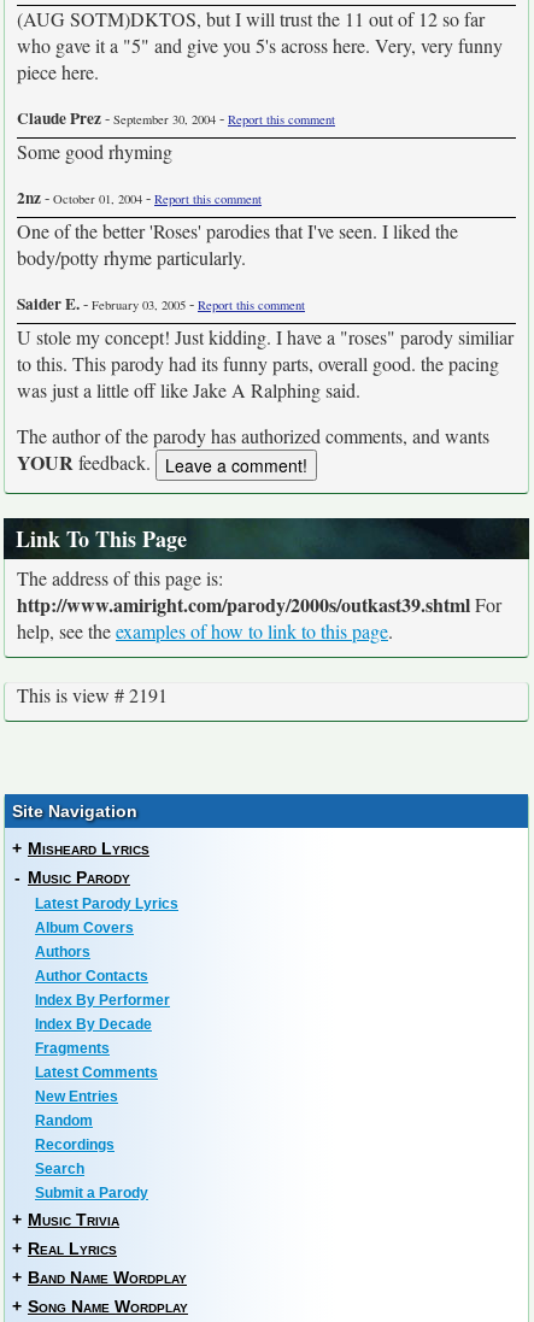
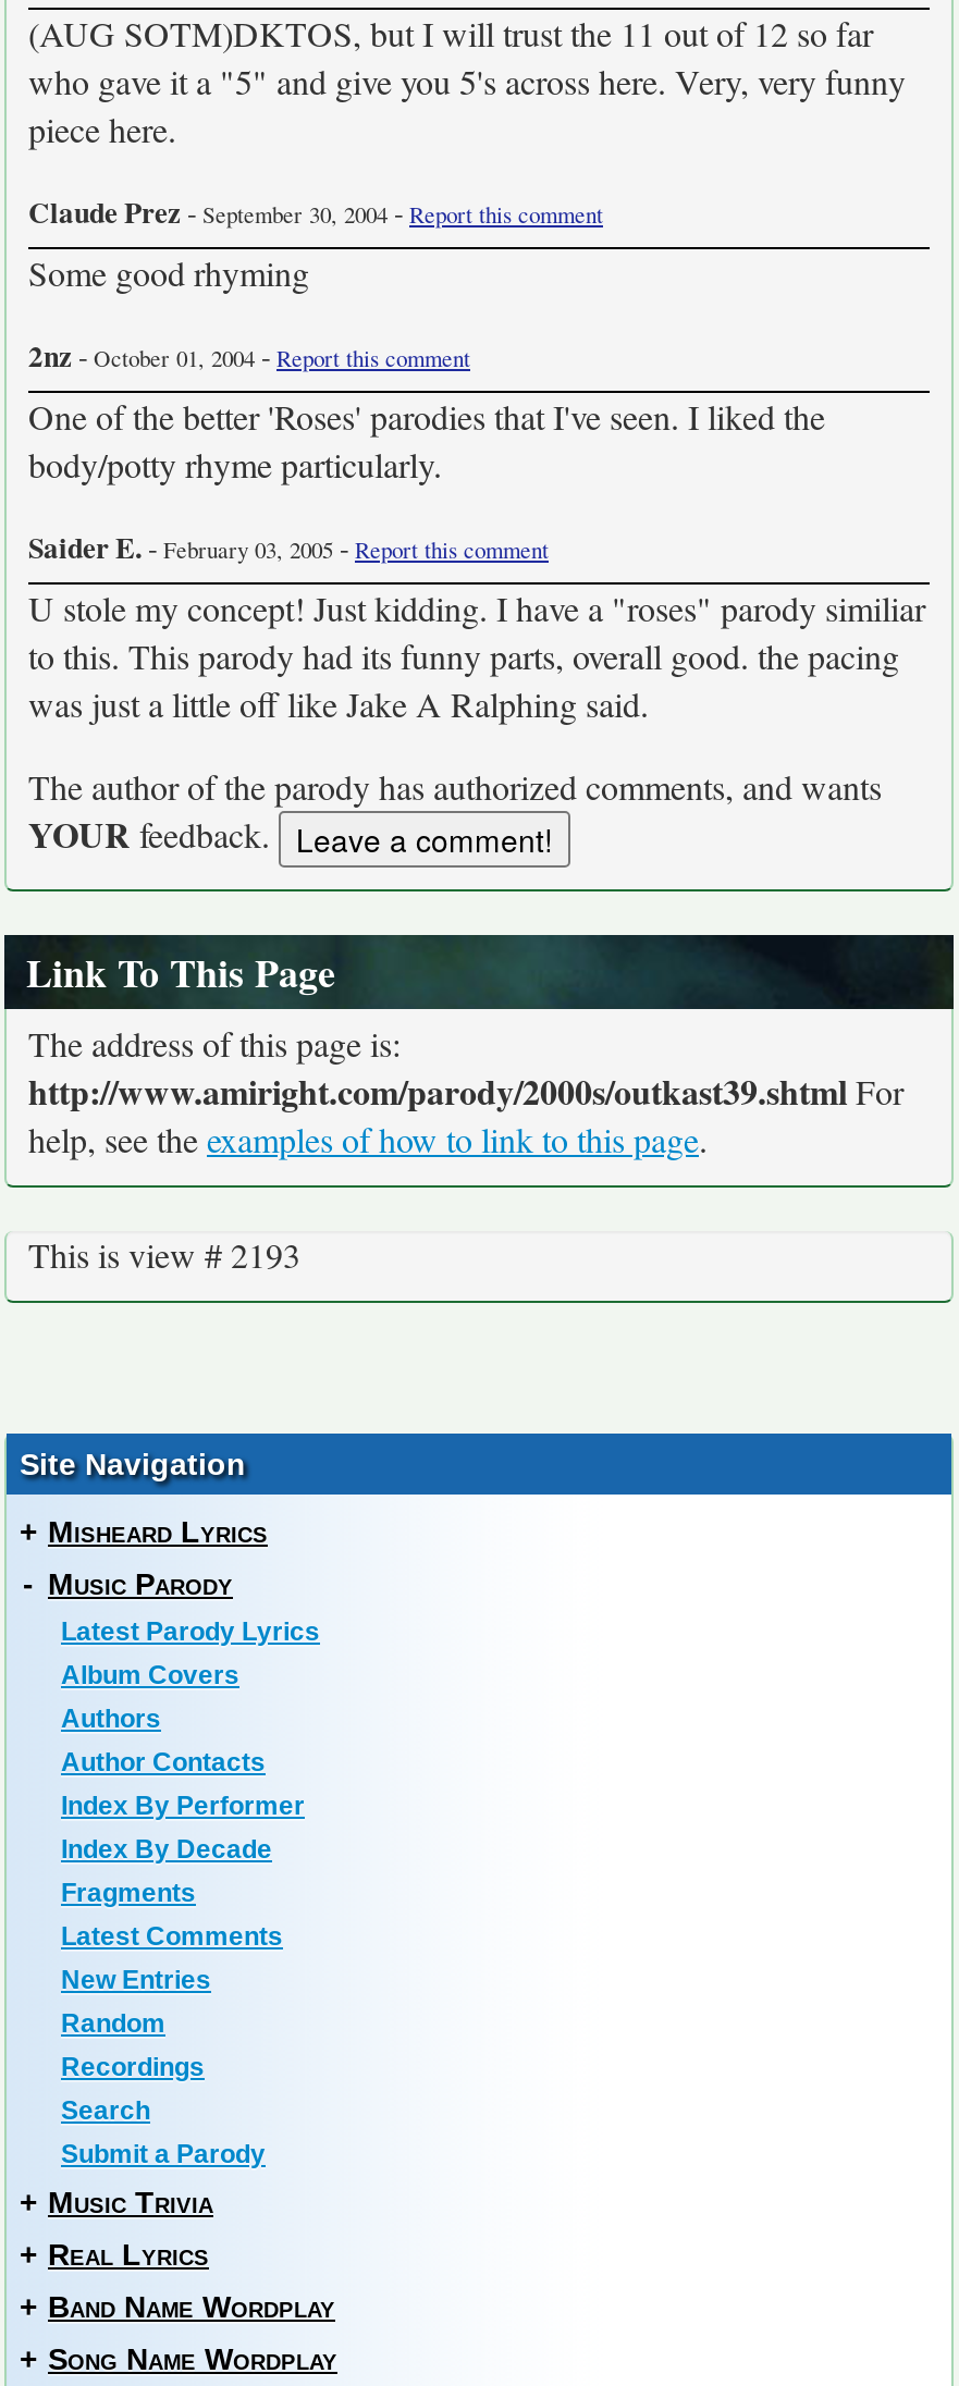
[17,683,168,708] This is view # 2191 -> [28,1232,300,1278] This is view # 2193

